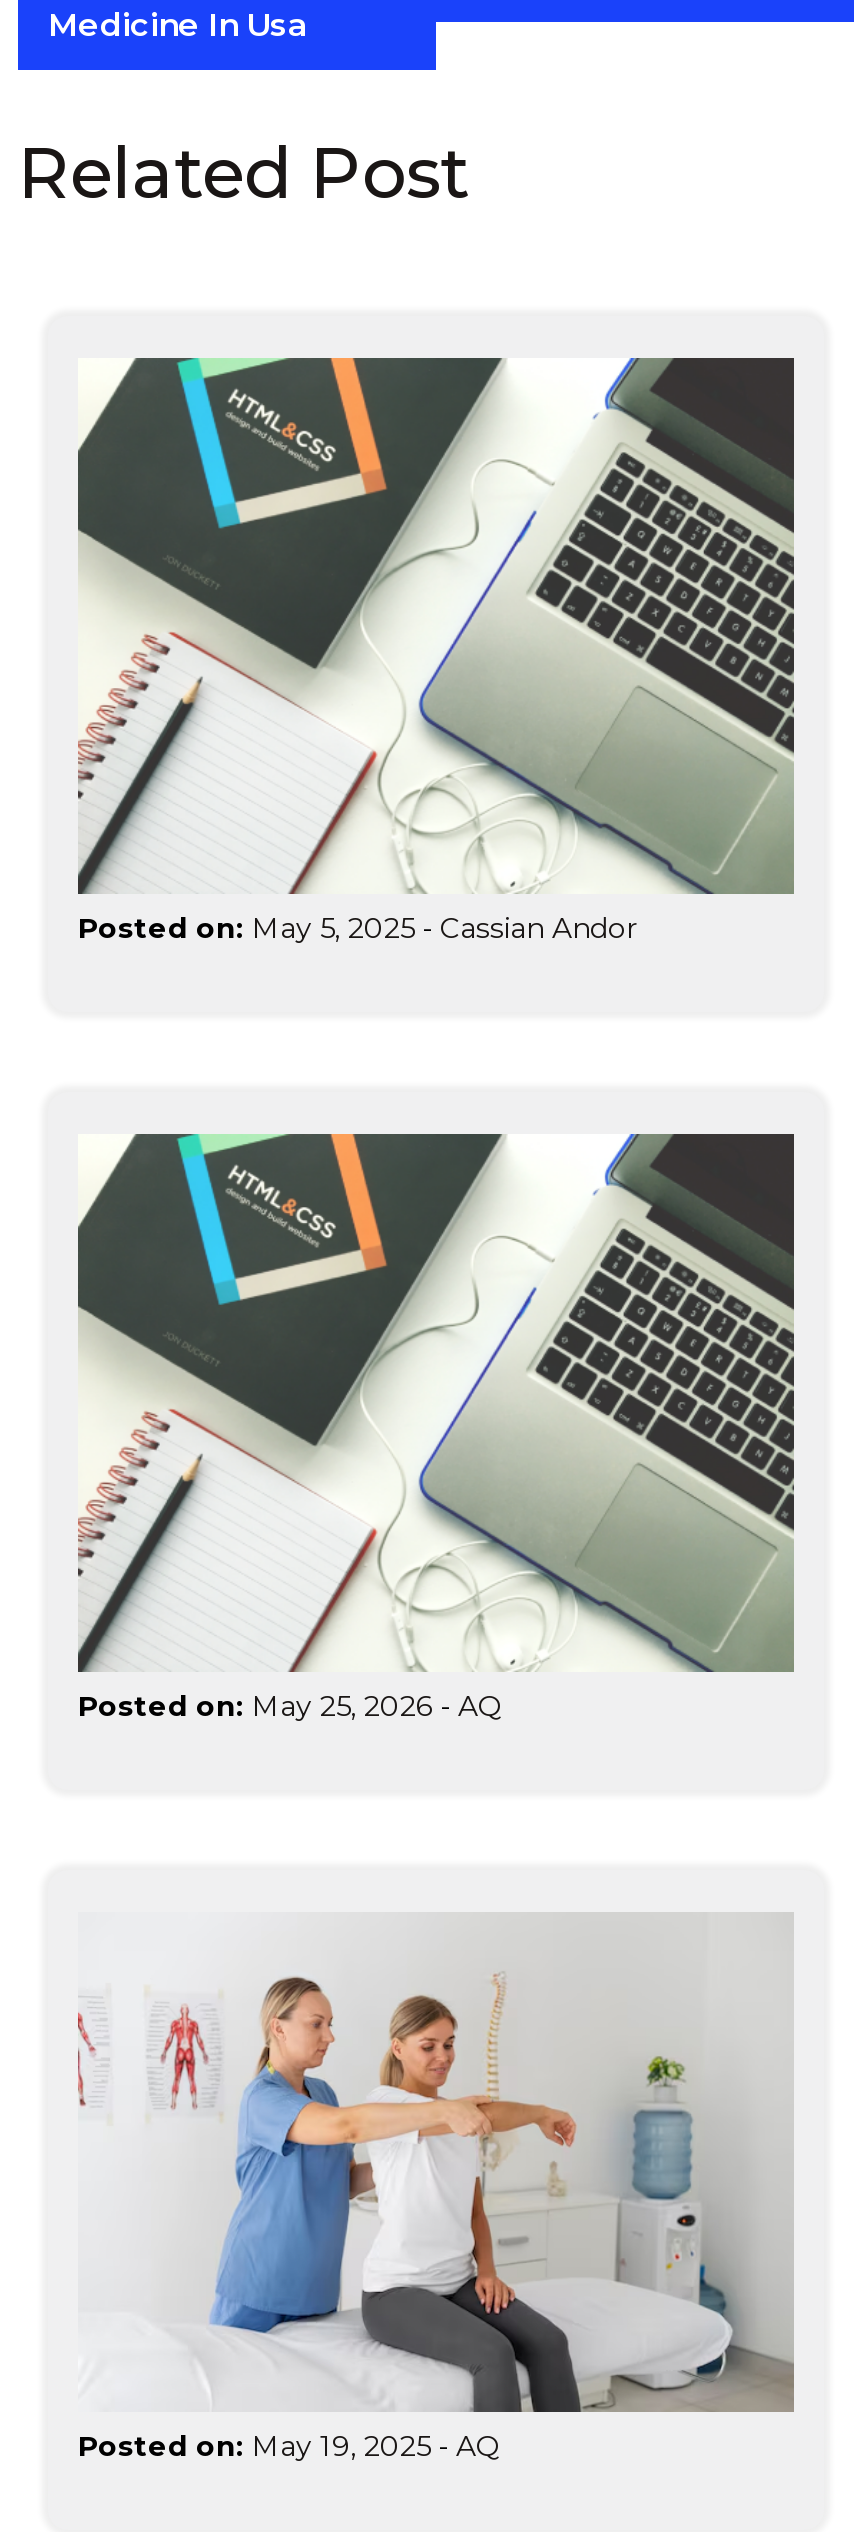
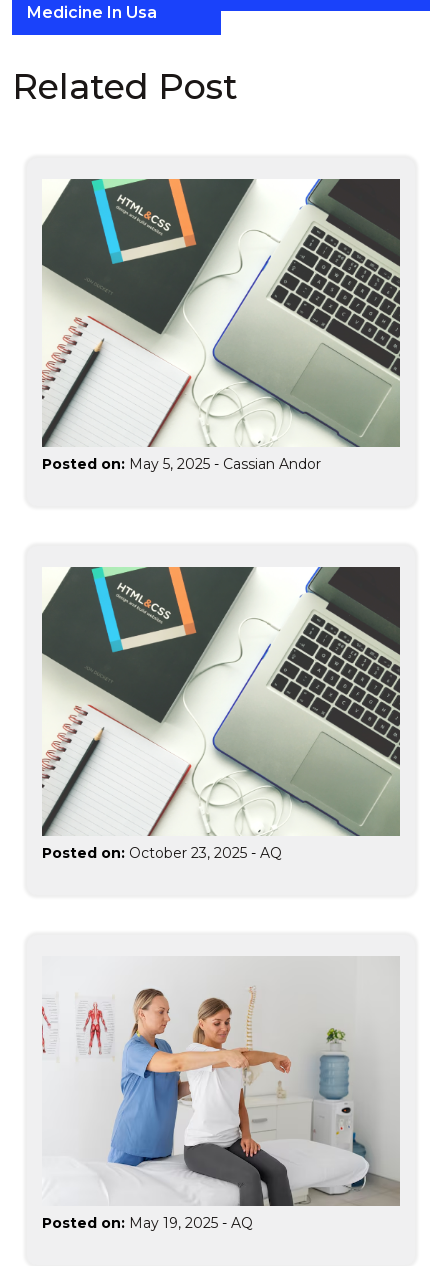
[78,1688,502,1724] Posted on: May 25, 2026 - AQ -> [42,844,282,862] Posted on: October 23, 2025 - AQ

